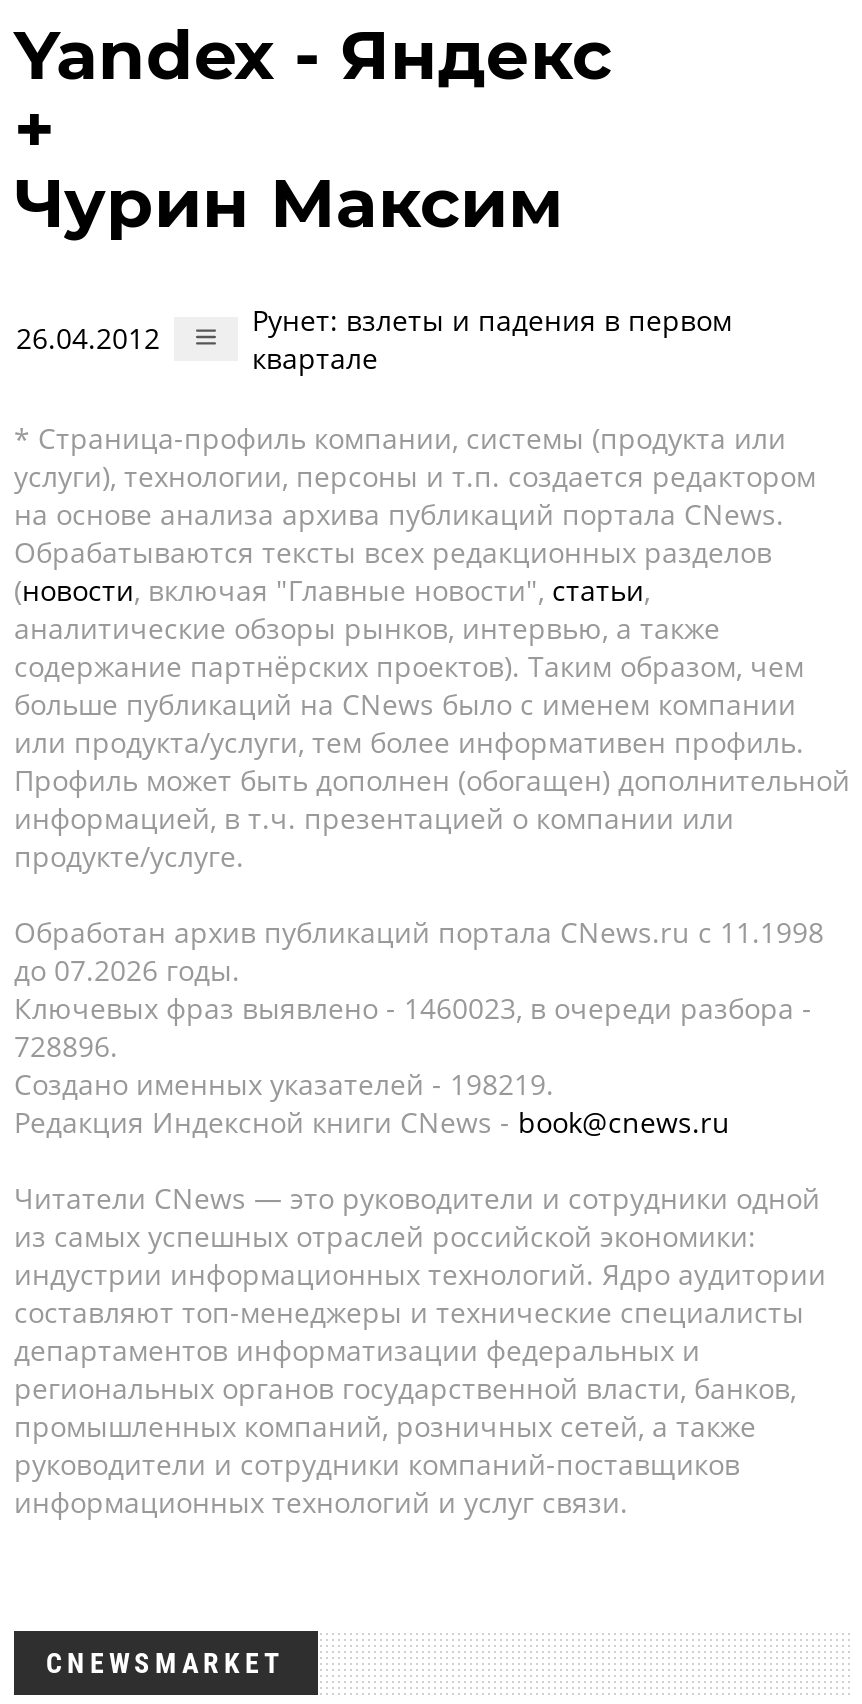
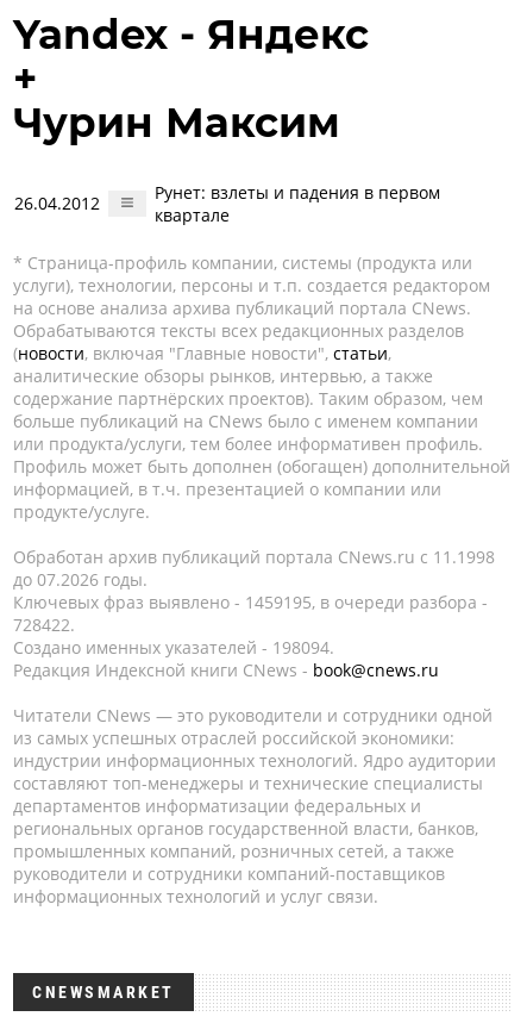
[14,989,812,1027] Ключевых фраз выявлено - 1460023, в очереди разбора - -> [13,591,488,613] Ключевых фраз выявлено - 1459195, в очереди разбора -
[14,1027,118,1065] 728896. -> [13,613,75,636] 728422.
[14,1065,554,1103] Создано именных указателей - 198219. -> [13,636,334,659] Создано именных указателей - 198094.

